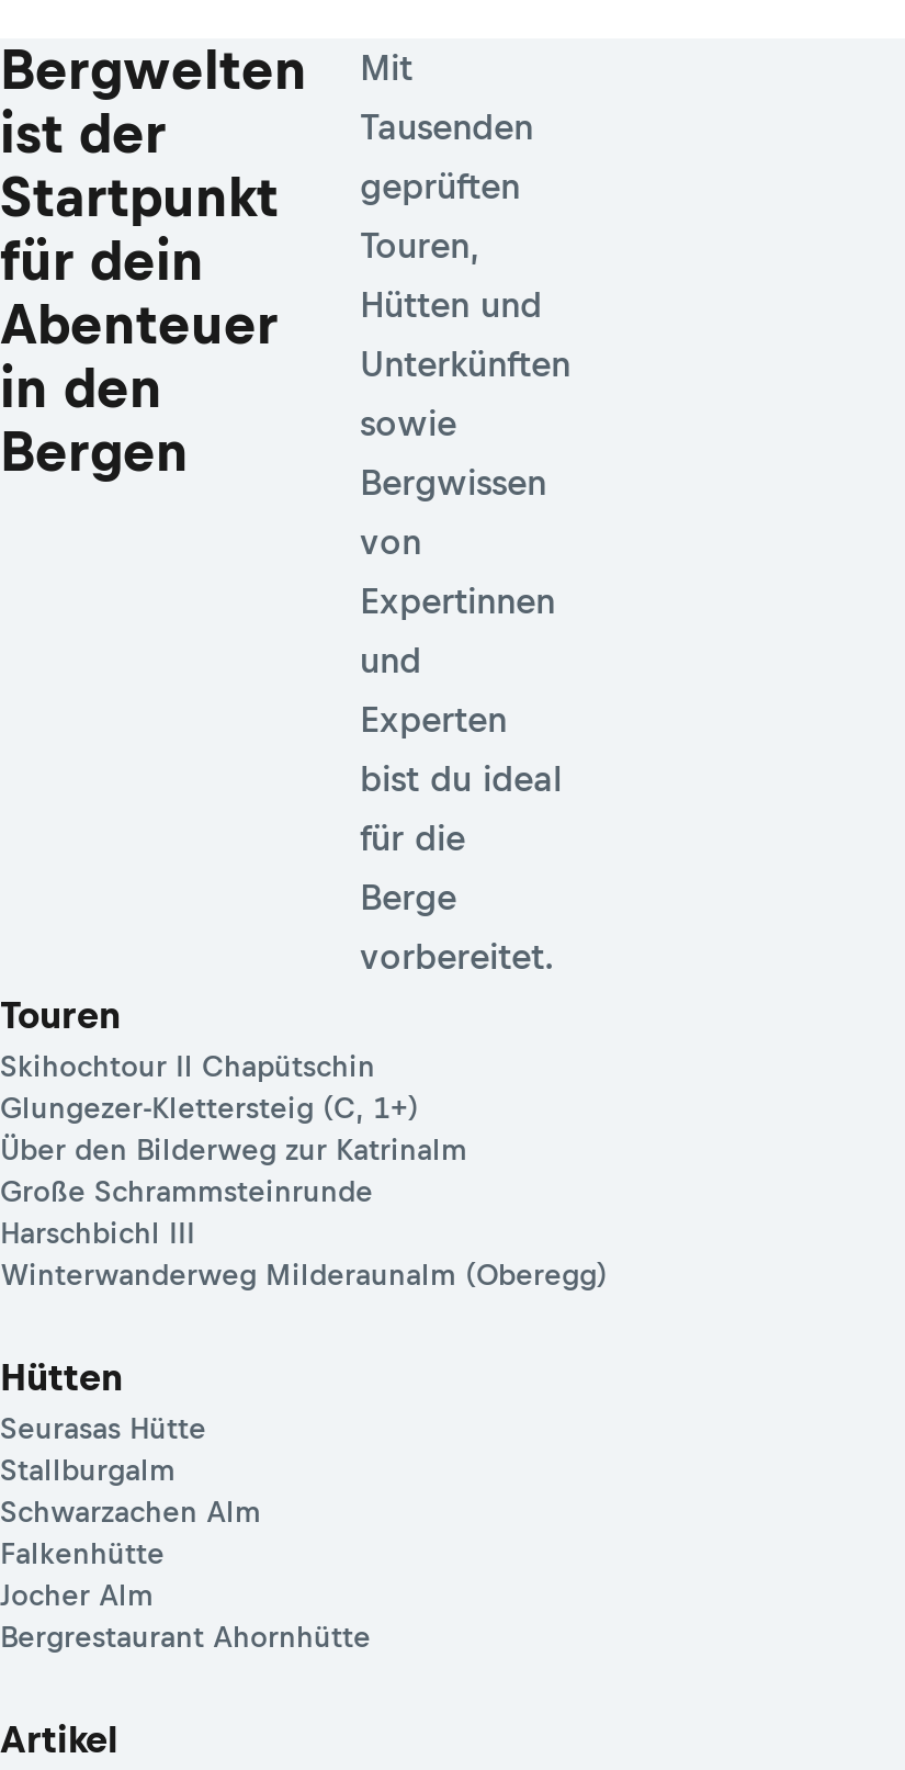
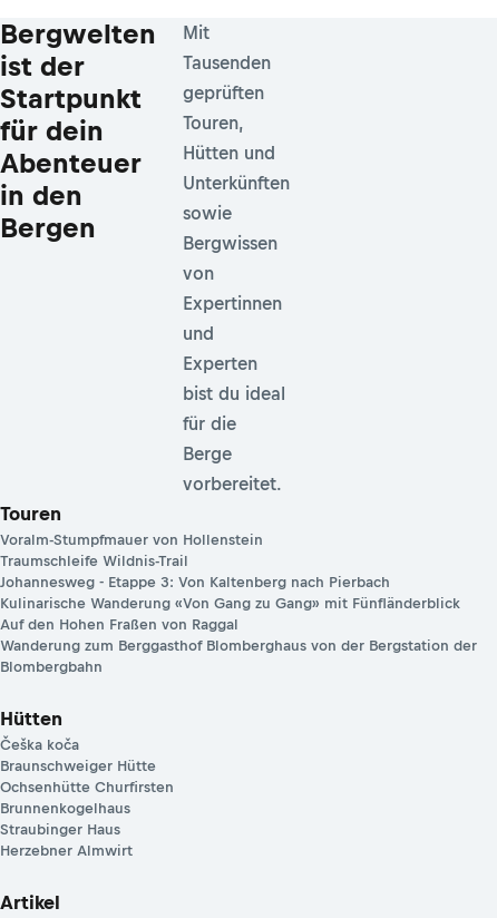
[0,1051,608,1292] Skihochtour Il Chapütschin | Glungezer-Klettersteig (C, 1+) | Über den Bilderweg zur Katrinalm | Große Schrammsteinrunde | Harschbichl III | Winterwanderweg Milderaunalm (Oberegg) -> [0,532,477,675] Voralm-Stumpfmauer von Hollenstein | Traumschleife Wildnis-Trail | Johannesweg - Etappe 3: Von Kaltenberg nach Pierbach | Kulinarische Wanderung «Von Gang zu Gang» mit Fünfländerblick | Auf den Hohen Fraßen von Raggal | Wanderung zum Berggasthof Blomberghaus von der Bergstation der | Blombergbahn
[0,1413,371,1654] Seurasas Hütte | Stallburgalm | Schwarzachen Alm | Falkenhütte | Jocher Alm | Bergrestaurant Ahornhütte -> [0,737,174,859] Češka koča | Braunschweiger Hütte | Ochsenhütte Churfirsten | Brunnenkogelhaus | Straubinger Haus | Herzebner Almwirt

